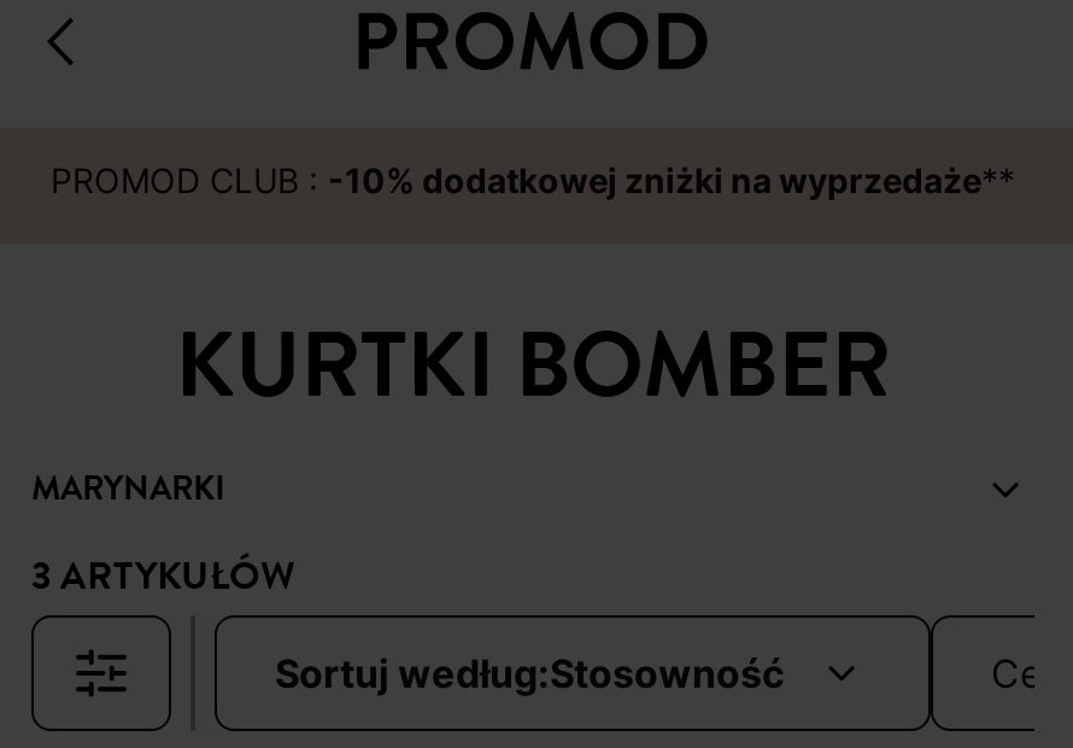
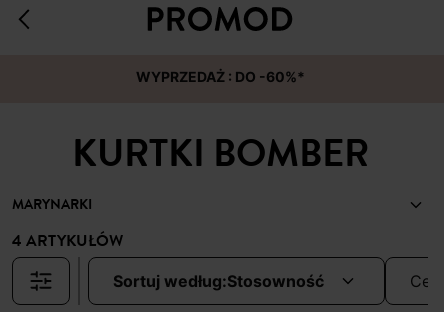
[72,159,1015,200] PROMOD CLUB : -10% dodatkowej zniżki na wyprzedaże** -> [150,68,304,85] WYPRZEDAŻ : DO -60%*
[31,548,294,606] 3 ARTYKUŁÓW -> [12,229,123,253] 4 ARTYKUŁÓW

